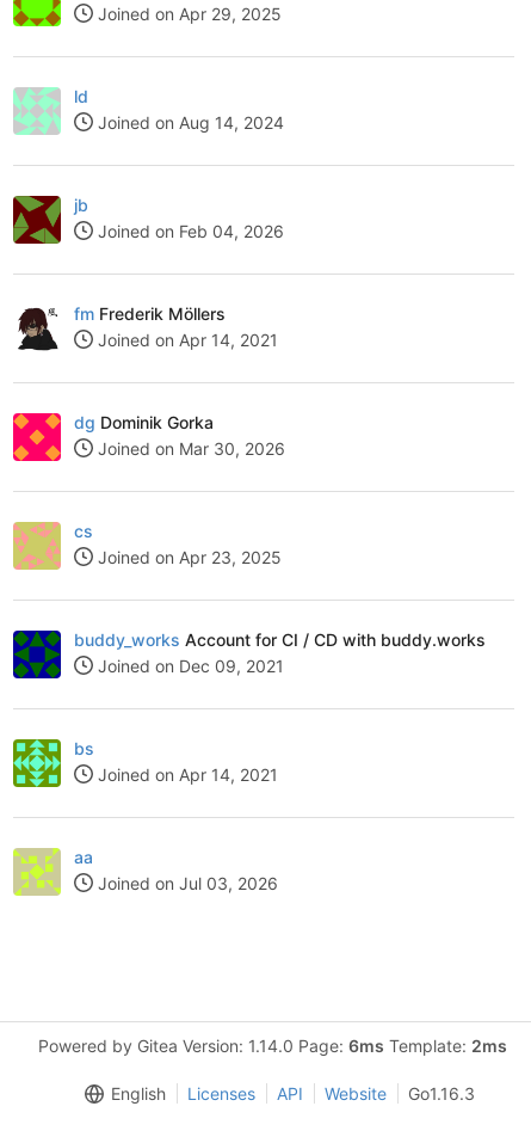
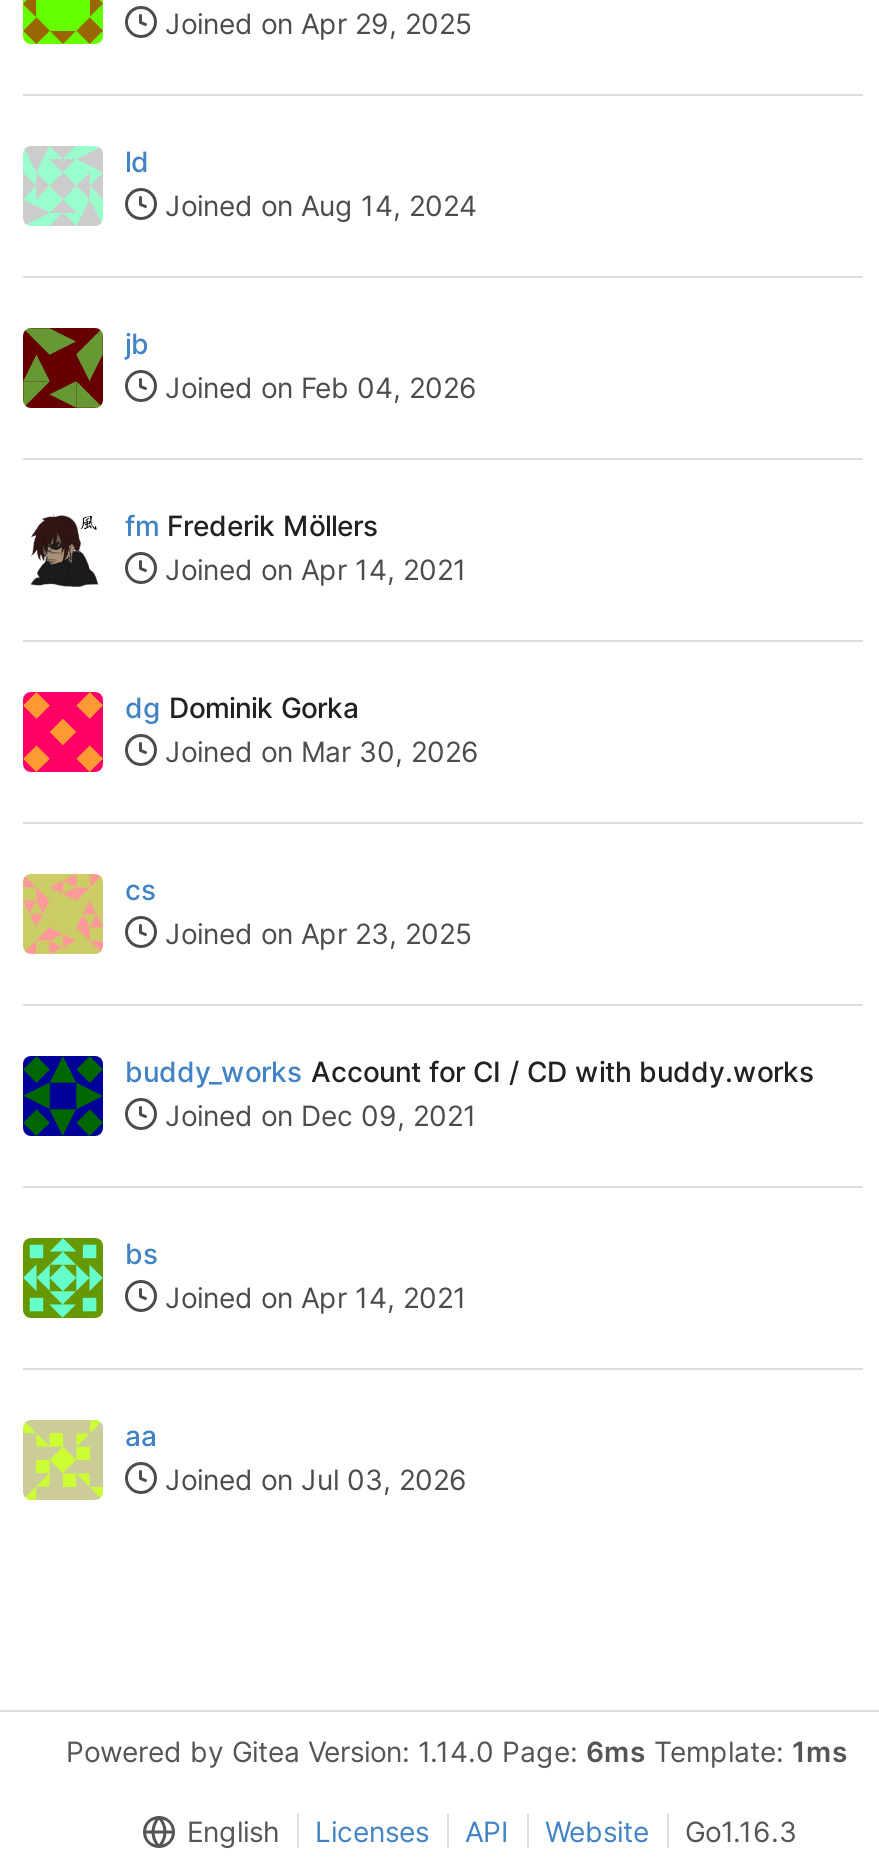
[38,1035,507,1056] Powered by Gitea Version: 1.14.0 Page: 6ms Template: 2ms -> [66,1734,848,1768] Powered by Gitea Version: 1.14.0 Page: 6ms Template: 1ms

